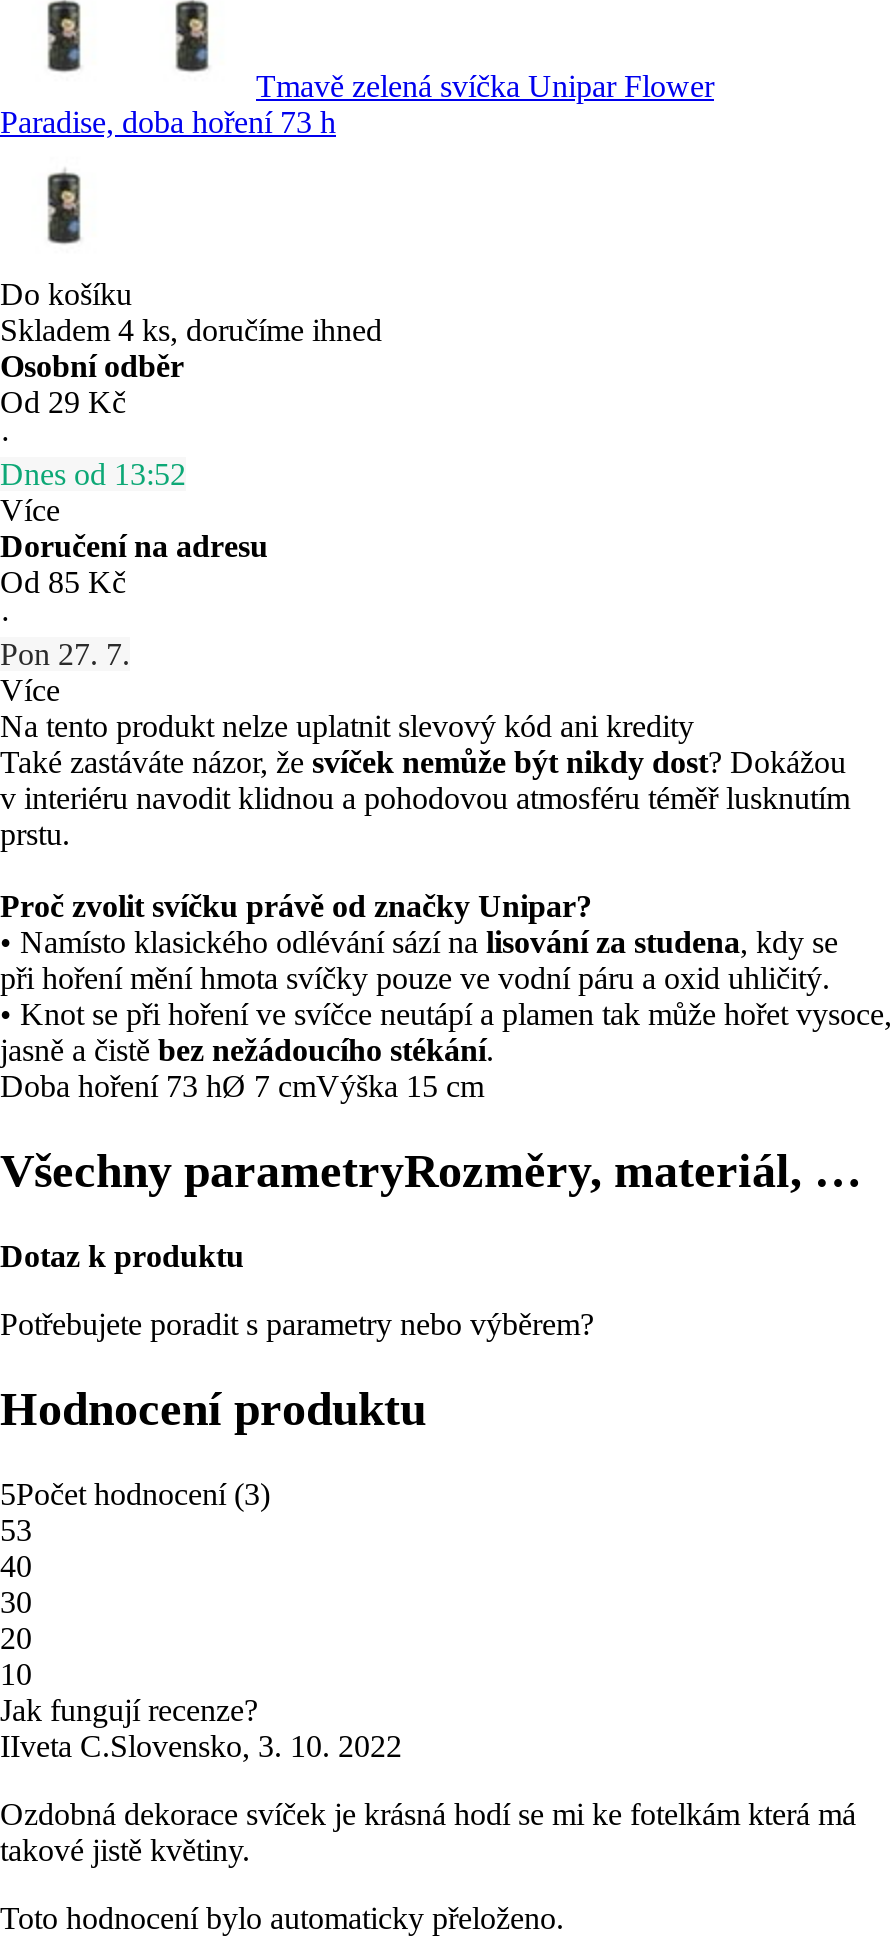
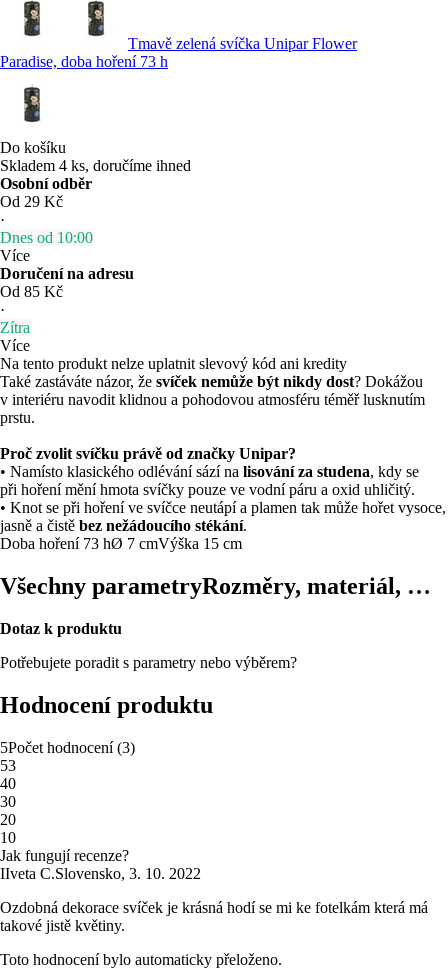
[0,458,186,492] Dnes od 13:52 -> [0,229,93,246] Dnes od 10:00
[0,638,130,672] Pon 27. 7. -> [0,319,30,336] Zítra

